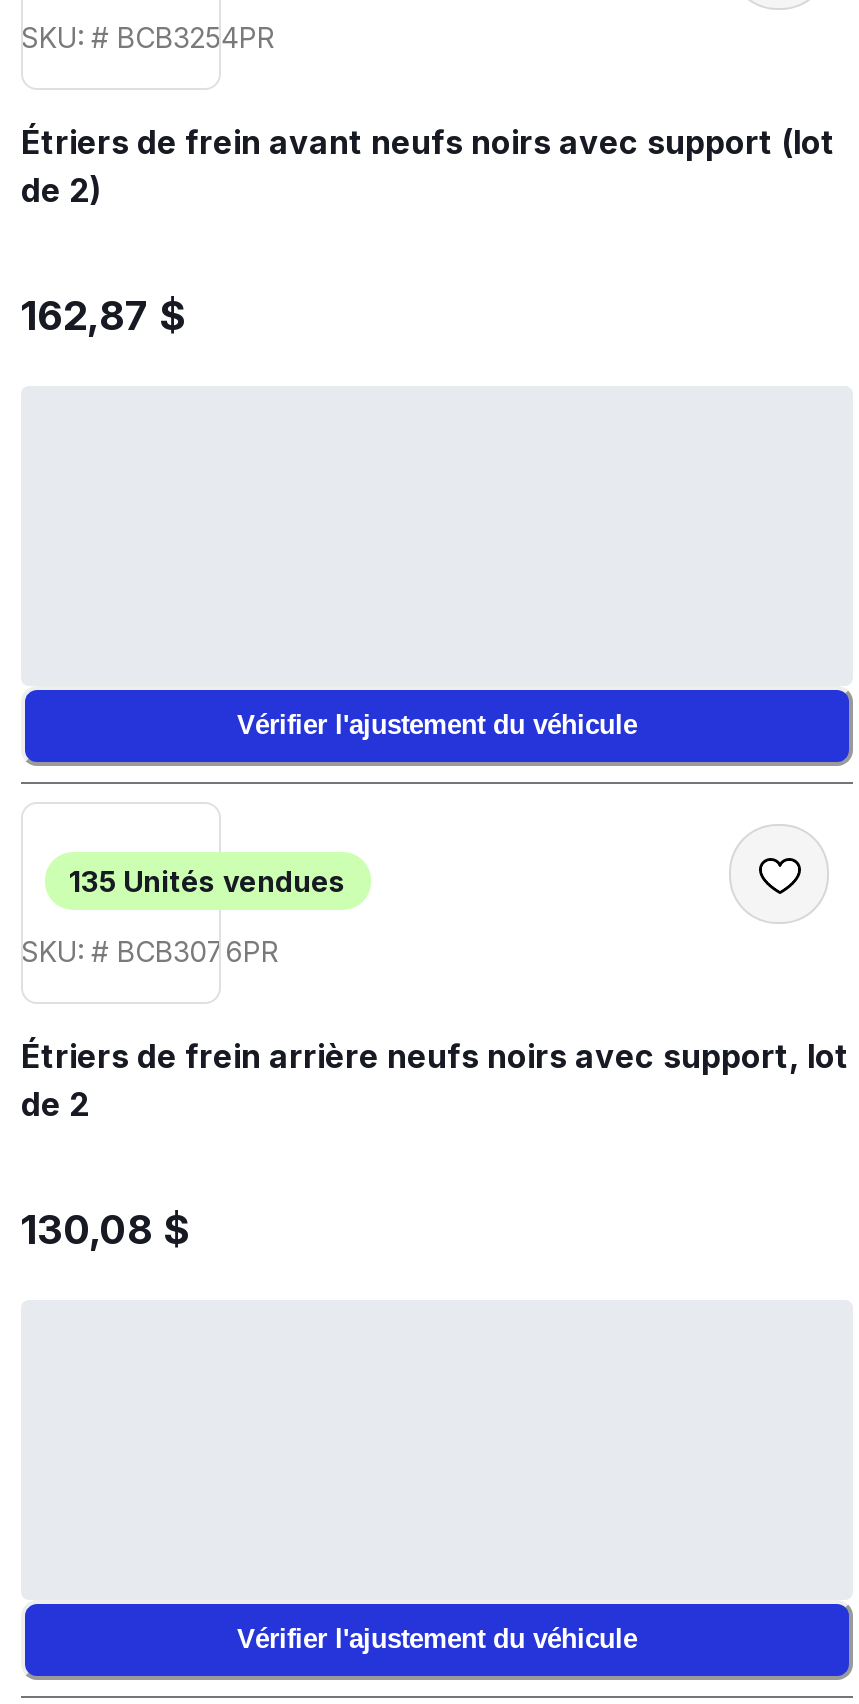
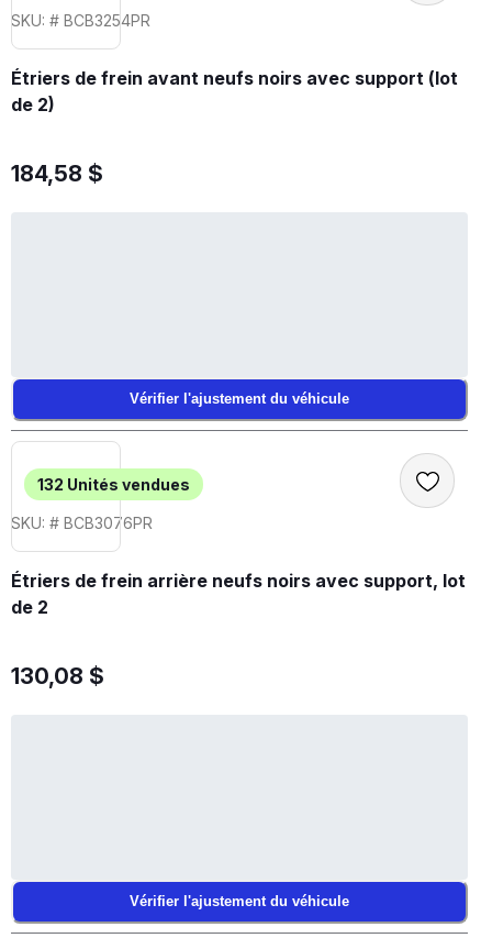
[21,291,187,339] 162,87 $ -> [11,160,103,187] 184,58 $
[69,863,347,897] 135 Unités vendues -> [37,475,190,493] 132 Unités vendues

